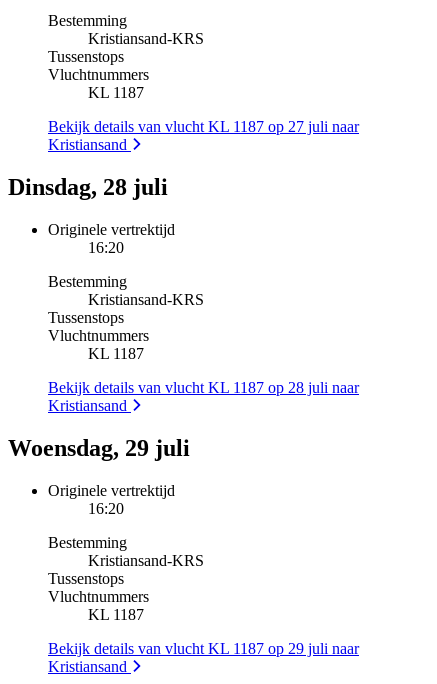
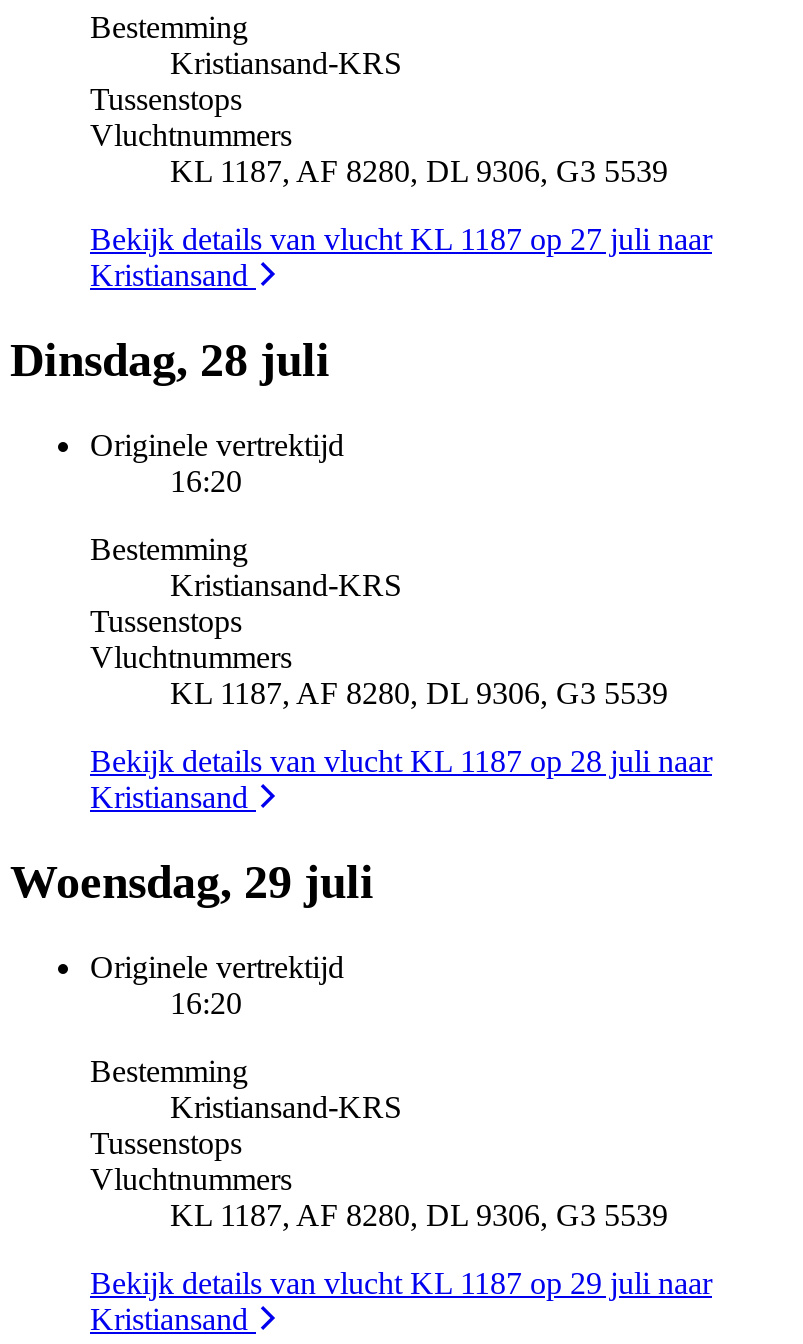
[88,84,144,101] KL 1187 -> [170,154,668,188] KL 1187, AF 8280, DL 9306, G3 5539
[88,345,144,362] KL 1187 -> [170,675,668,709] KL 1187, AF 8280, DL 9306, G3 5539
[88,606,144,623] KL 1187 -> [170,1197,668,1231] KL 1187, AF 8280, DL 9306, G3 5539

